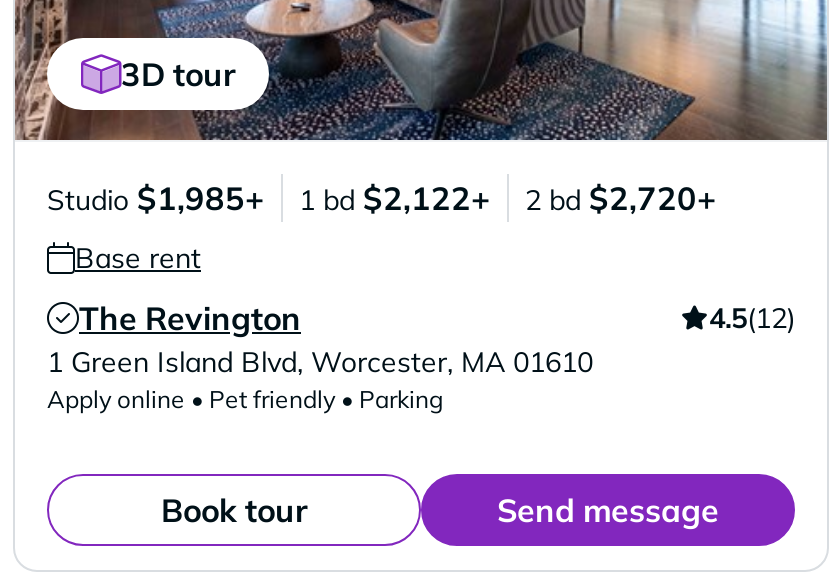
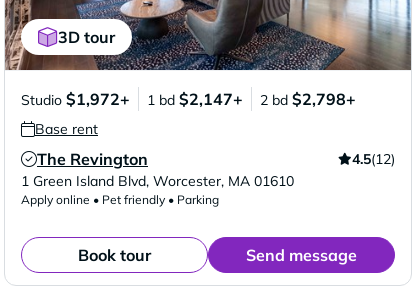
[47,178,265,218] Studio $1,985+ -> [21,89,130,109] Studio $1,972+
[299,178,491,218] 1 bd $2,122+ -> [147,89,243,109] 1 bd $2,147+
[525,178,717,218] 2 bd $2,720+ -> [260,89,356,109] 2 bd $2,798+

